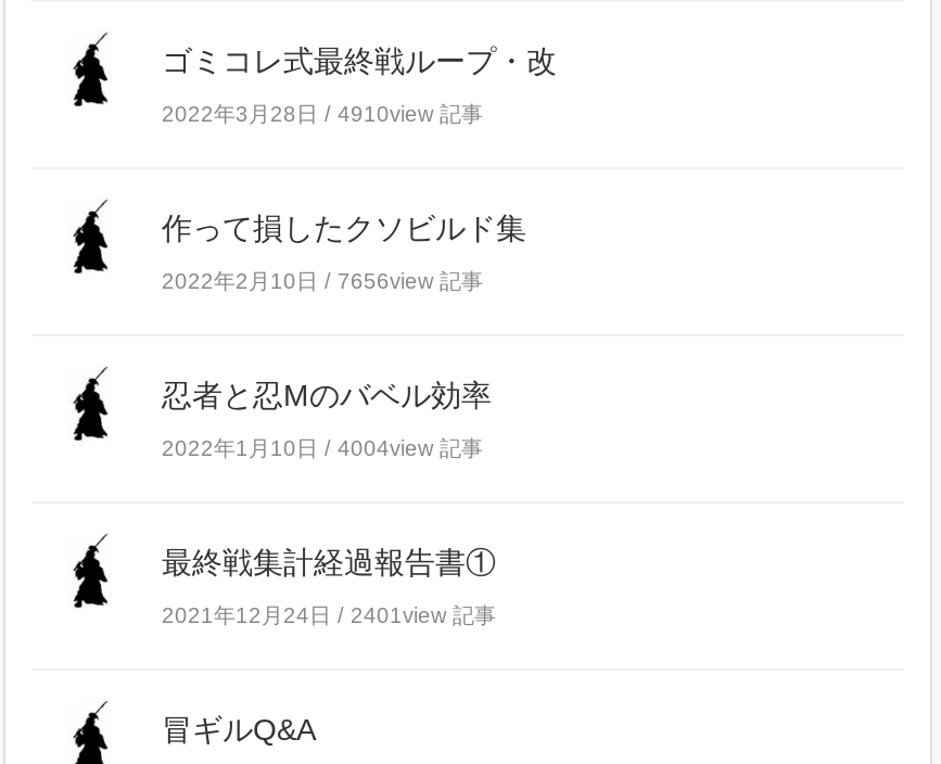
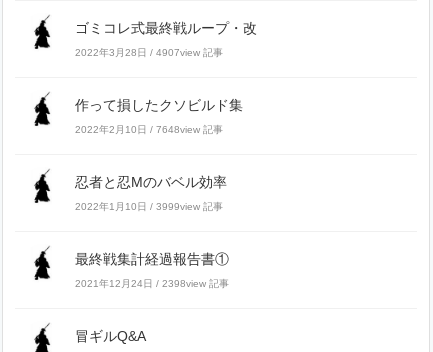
[162,102,483,126] 2022年3月28日 / 4910view 記事 -> [75,47,223,58] 2022年3月28日 / 4907view 記事
[162,269,483,293] 2022年2月10日 / 7656view 記事 -> [75,124,223,135] 2022年2月10日 / 7648view 記事
[162,436,483,460] 2022年1月10日 / 4004view 記事 -> [75,201,223,212] 2022年1月10日 / 3999view 記事
[162,603,496,627] 2021年12月24日 / 2401view 記事 -> [75,278,229,289] 2021年12月24日 / 2398view 記事

